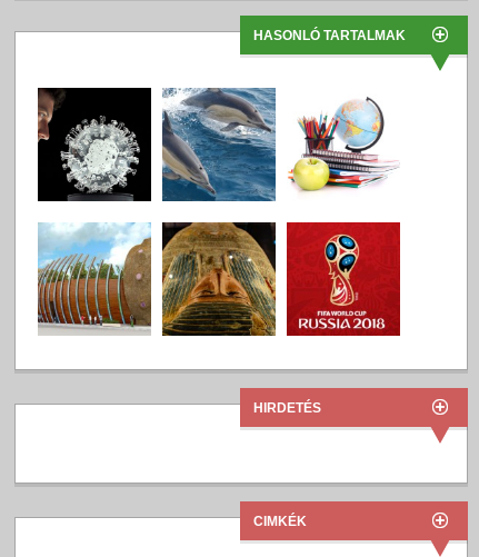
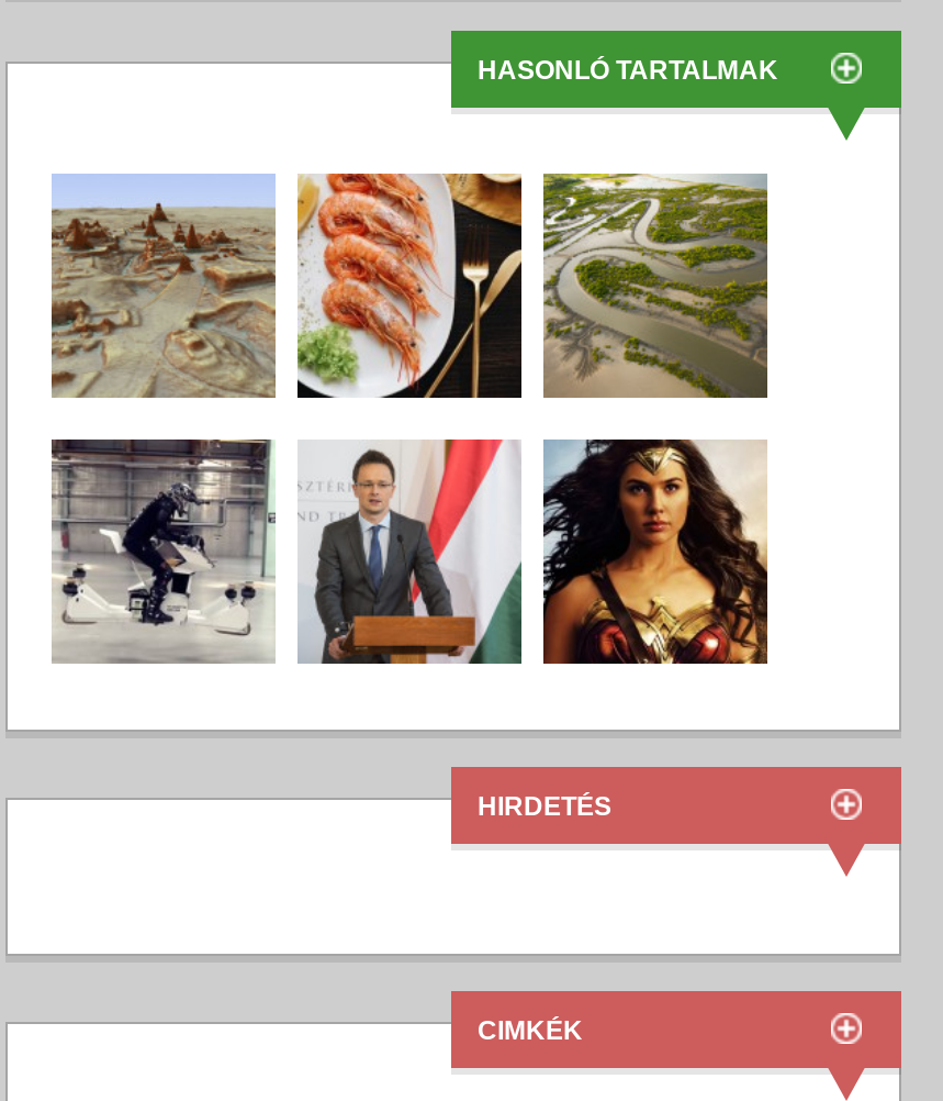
[37,87,152,202] [image] -> [49,174,278,400] [image]
[161,87,277,202] [image] -> [295,171,524,400] [image]
[287,88,400,201] [image] -> [541,171,770,400] [image]
[38,222,151,335] [image] -> [49,437,276,664] [image]
[161,221,277,337] [image] -> [298,437,524,666] [image]
[286,221,401,337] [image] -> [541,437,770,666] [image]

